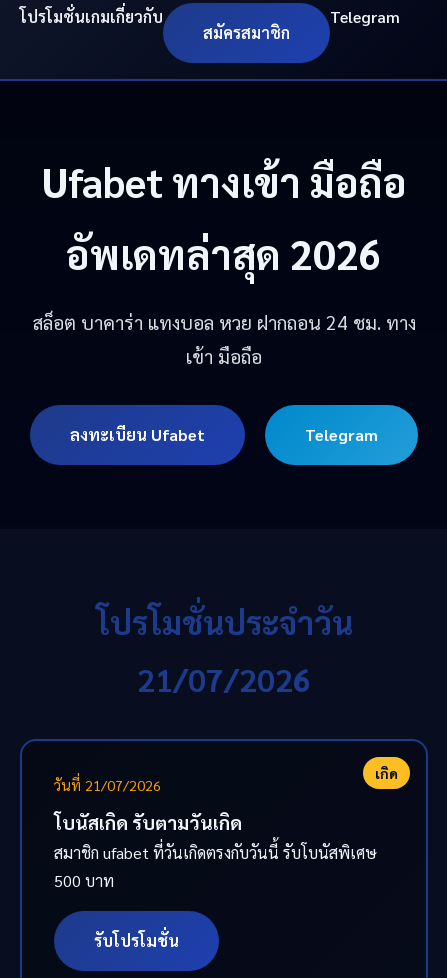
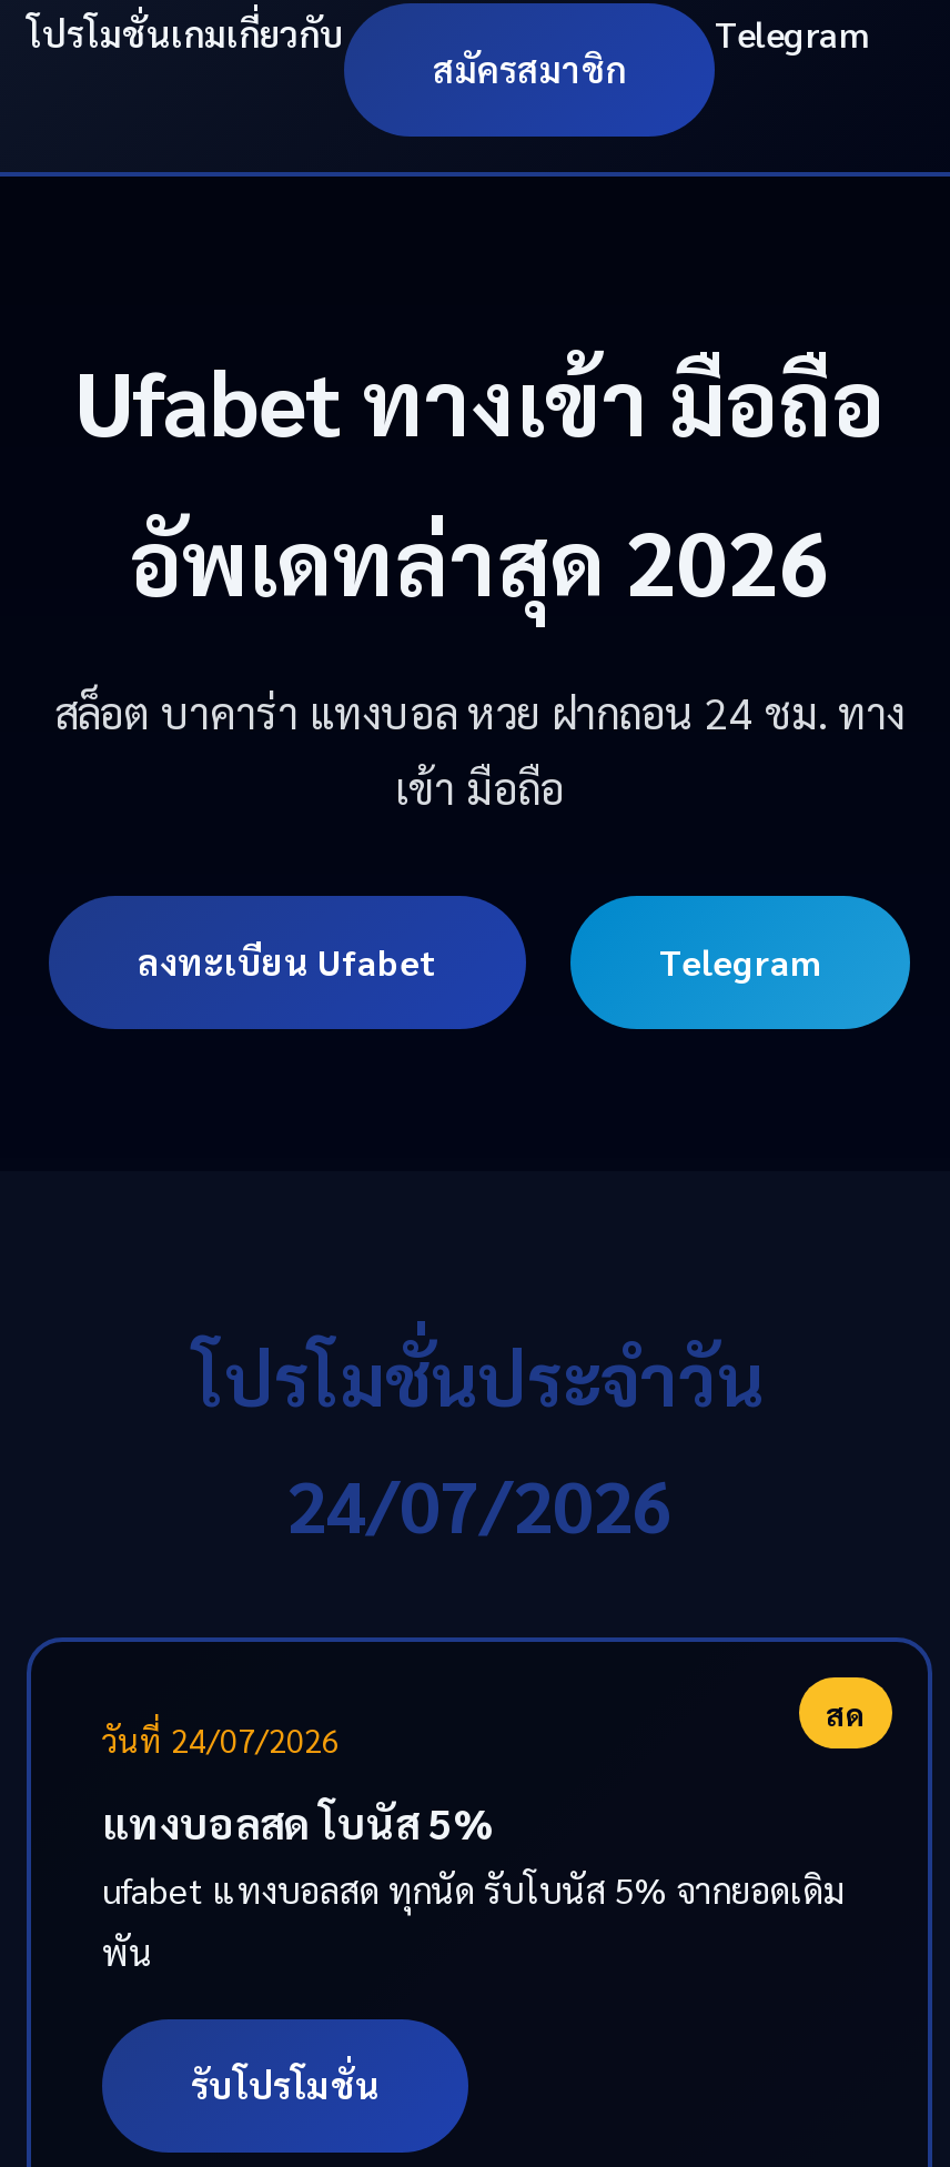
[137,658,311,699] 21/07/2026 -> [286,1458,673,1549] 24/07/2026
[54,764,398,794] เกิด | วันที่ 21/07/2026 -> [102,1693,866,1760] สด | วันที่ 24/07/2026
[54,810,377,891] โบนัสเกิด รับตามวันเกิด | สมาชิก ufabet ที่วันเกิดตรงกับวันนี้ รับโบนัสพิเศษ | 500 บาท -> [102,1795,846,1975] แทงบอลสด โบนัส 5% | ufabet แทงบอลสด ทุกนัด รับโบนัส 5% จากยอดเดิม | พัน

